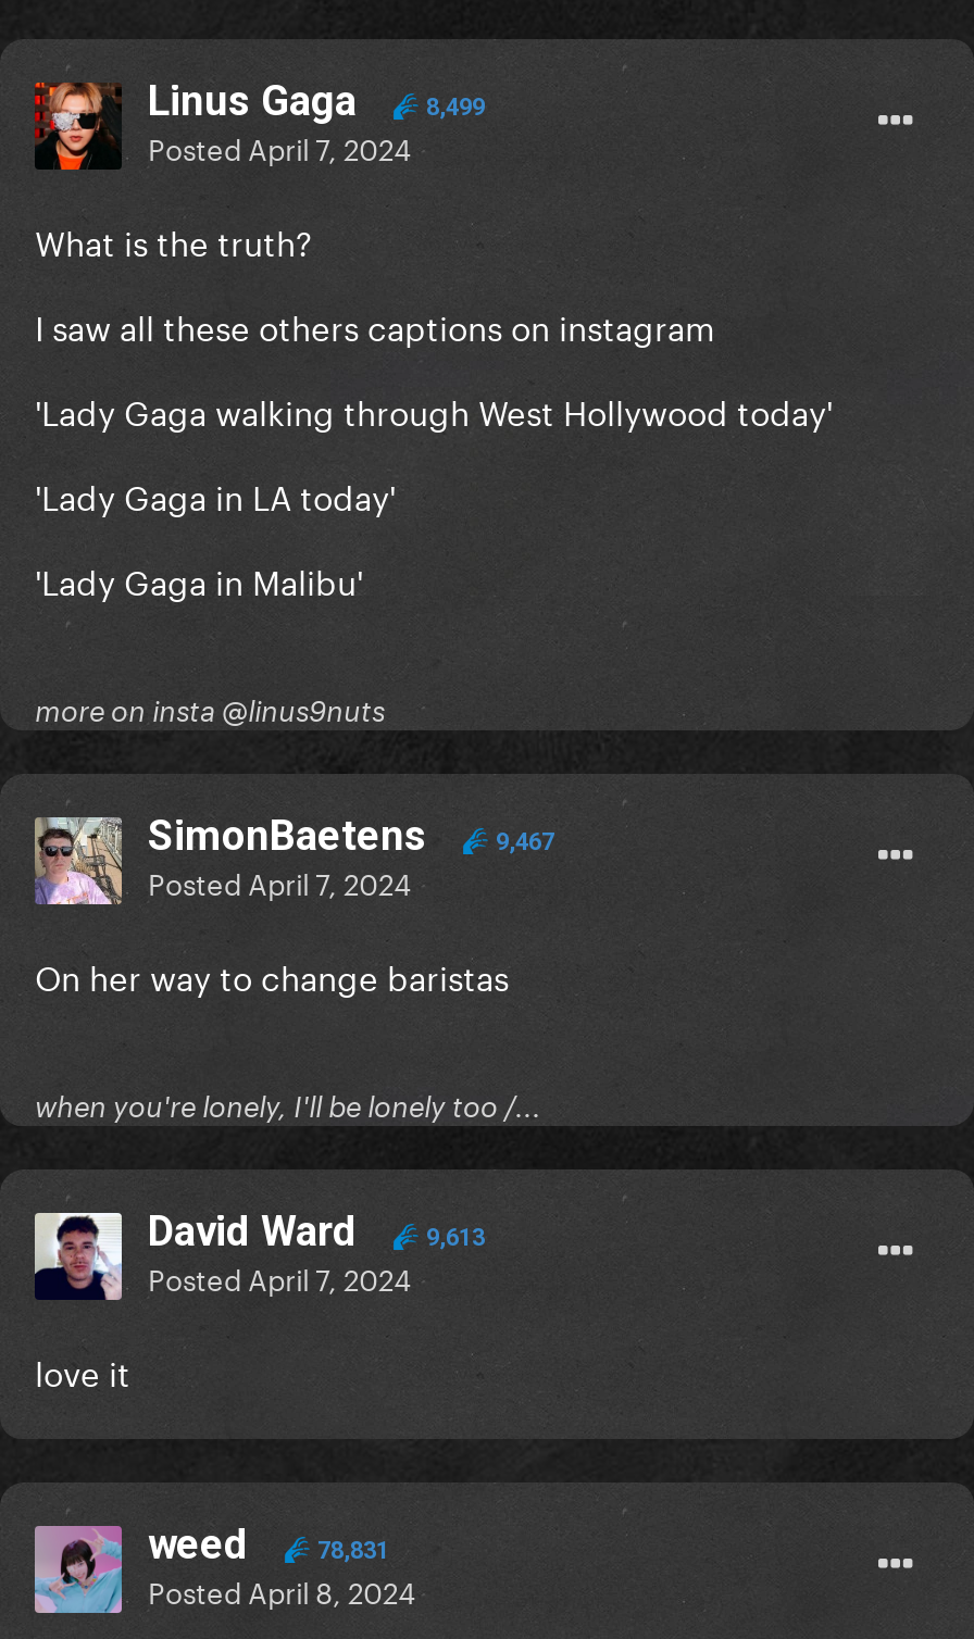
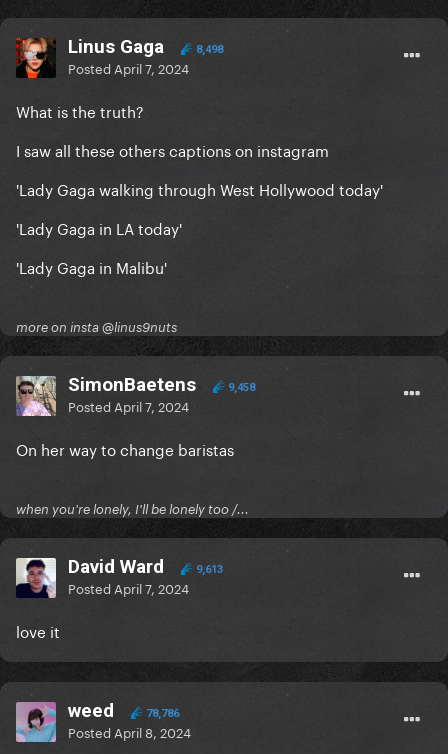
[420,94,485,123] 8,499 -> [193,43,223,56] 8,498
[489,829,554,857] 9,467 -> [225,381,255,394] 9,458
[311,1538,389,1566] 78,831 -> [143,707,179,720] 78,786

